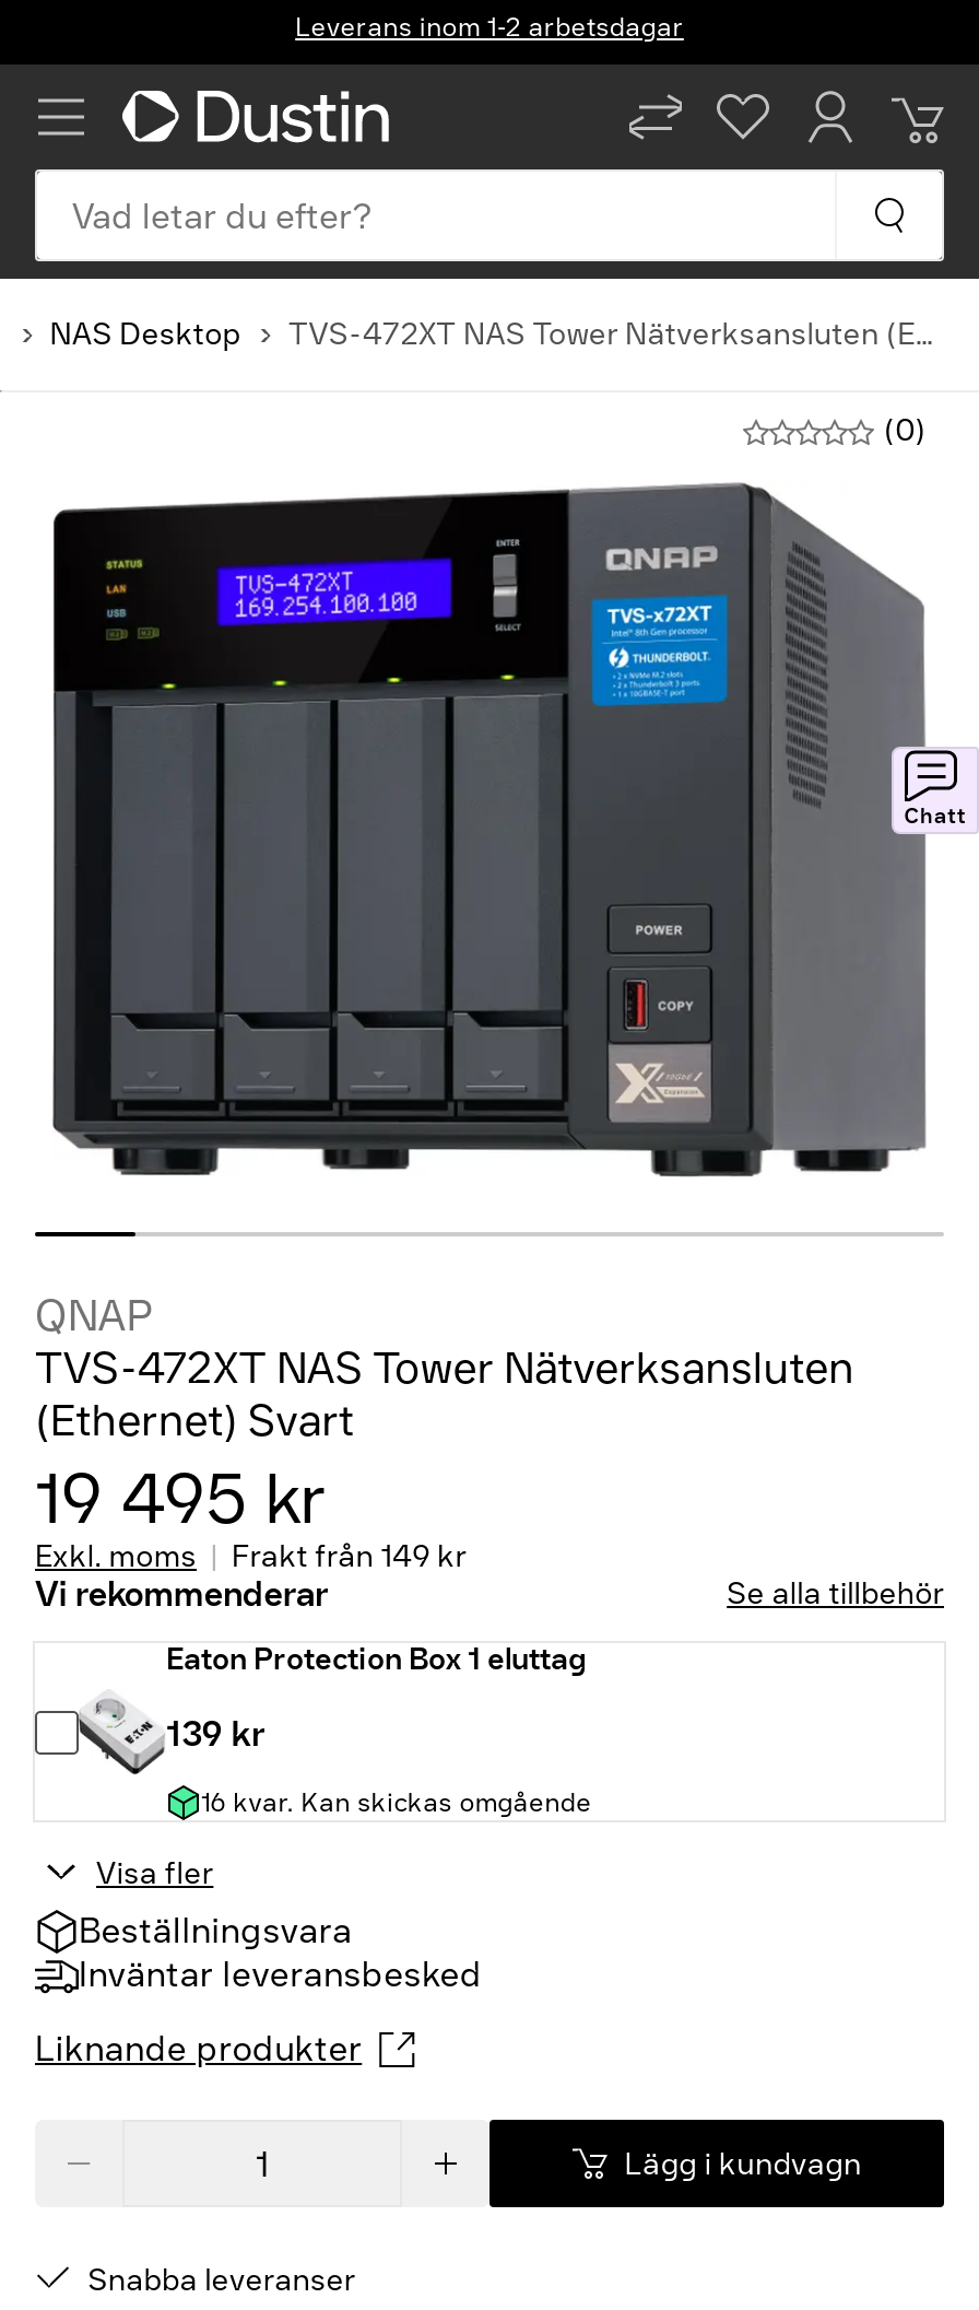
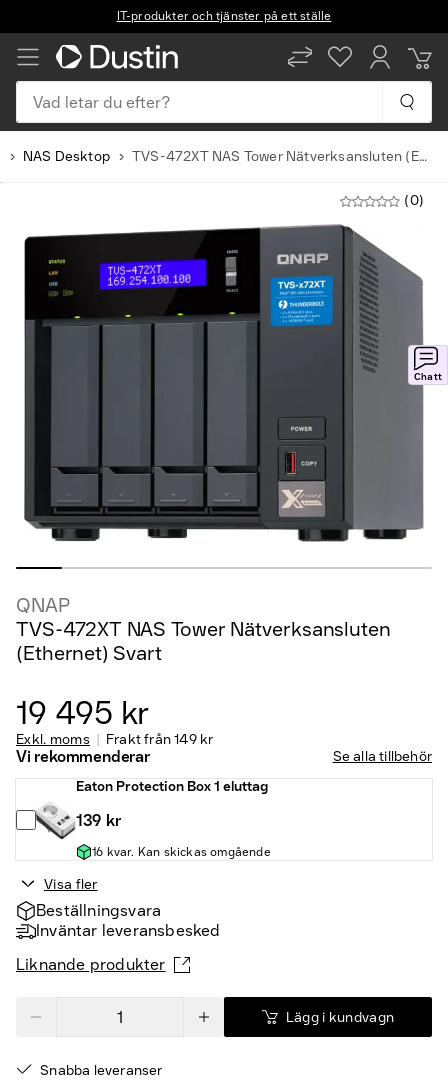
[295,12,684,43] Leverans inom 1-2 arbetsdagar -> [117,9,331,23] IT-produkter och tjänster på ett ställe

